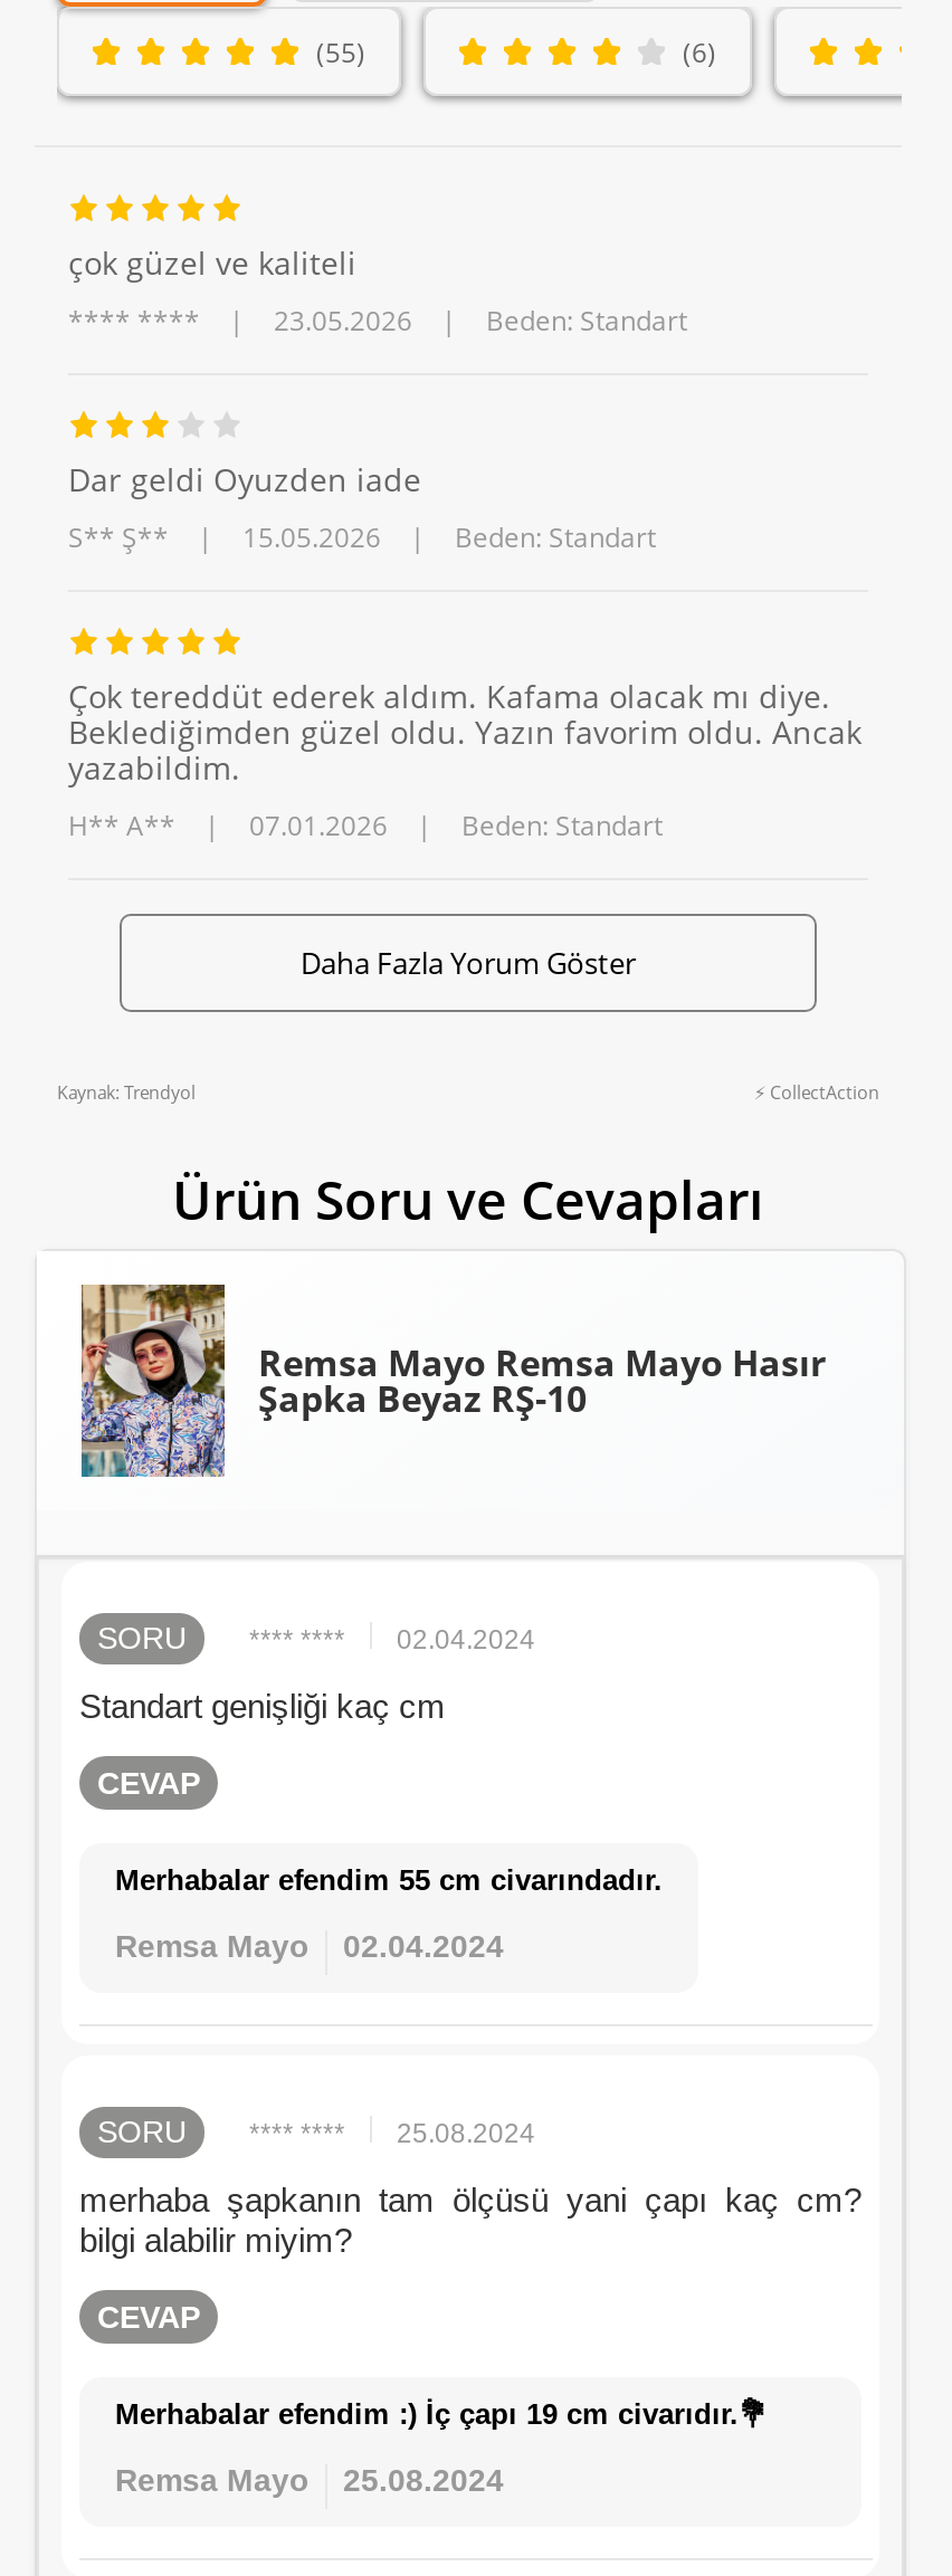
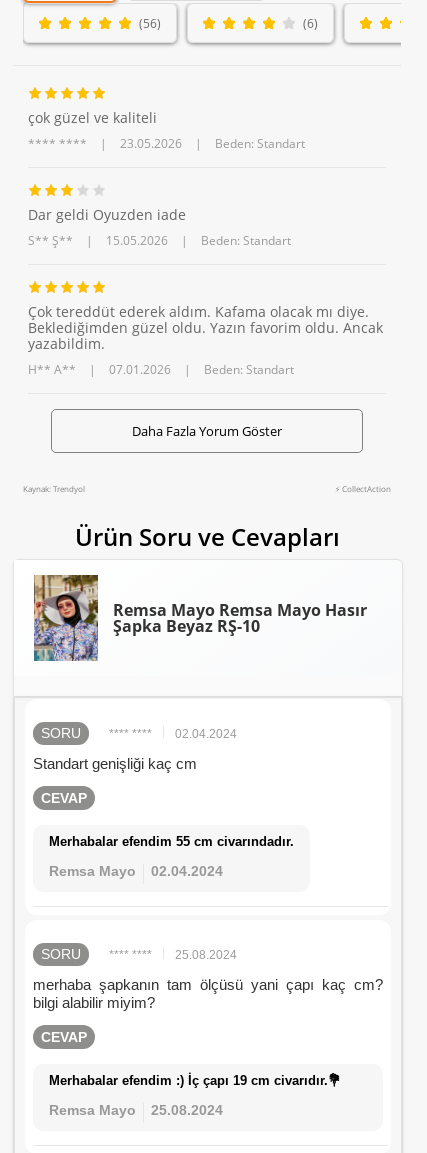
[316,34,365,72] (55) -> [139,15,161,32] (56)

